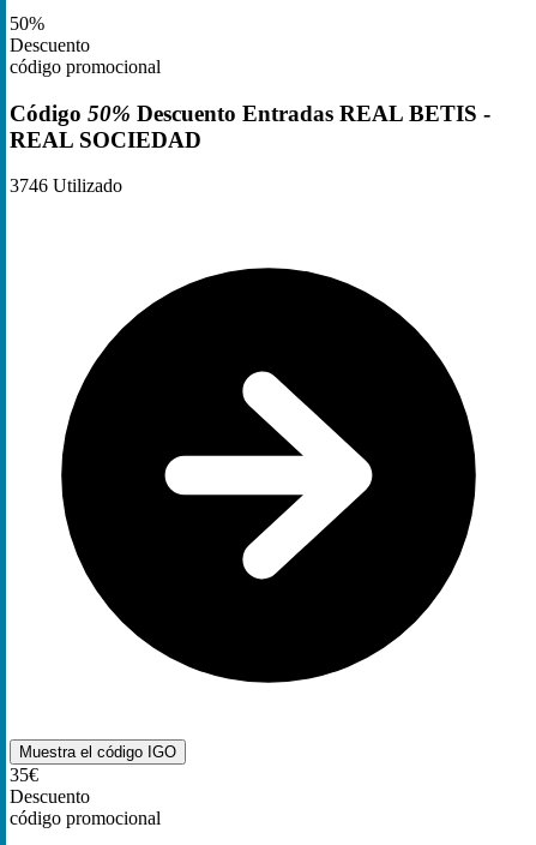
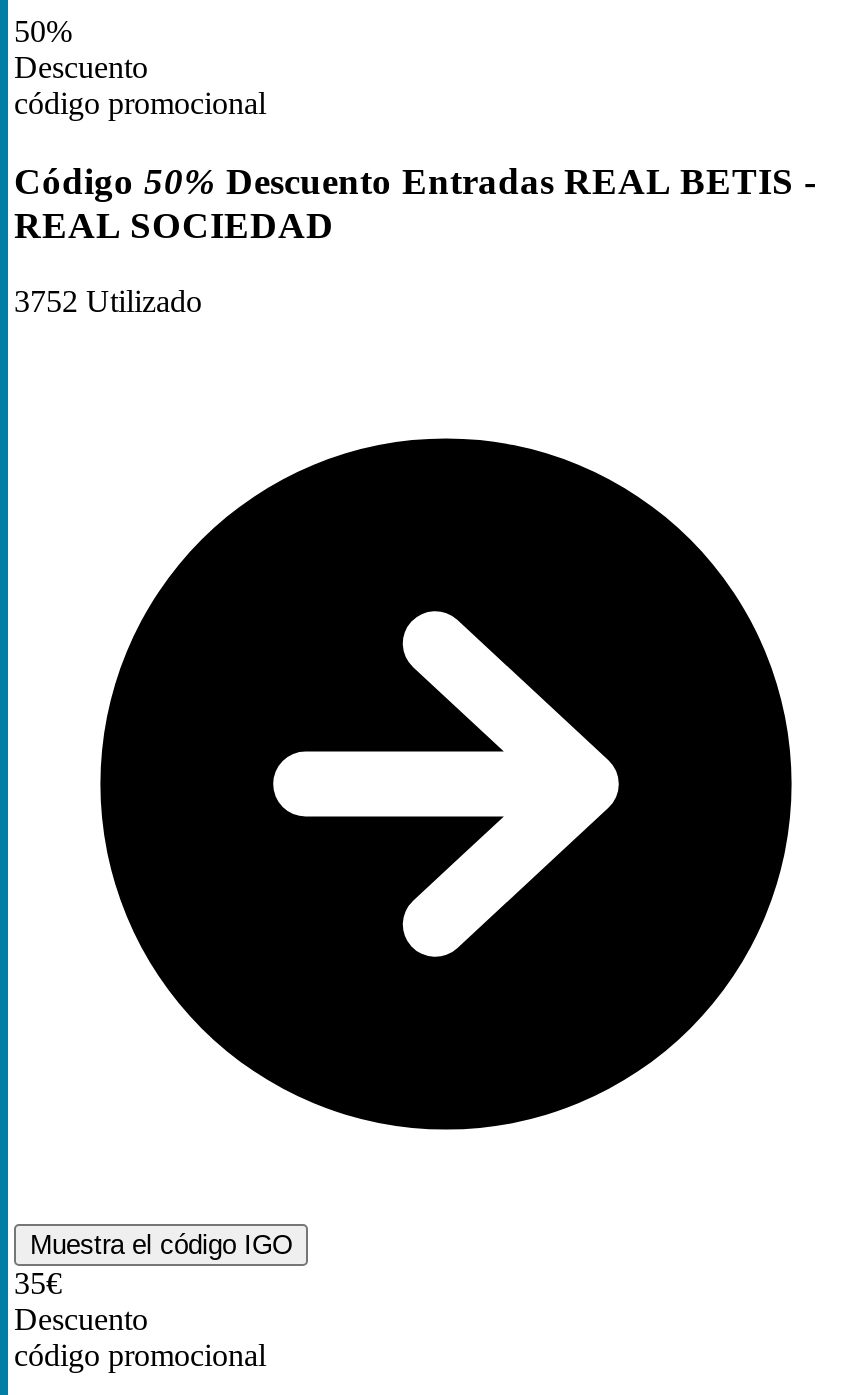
[10,175,122,196] 3746 Utilizado -> [14,284,202,318] 3752 Utilizado

